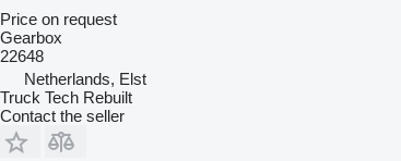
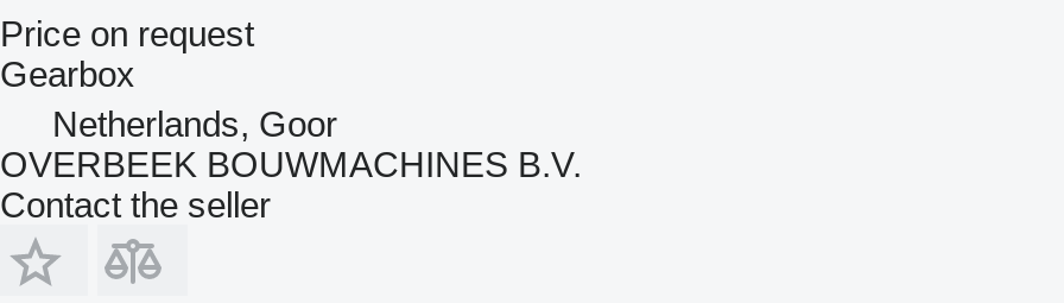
[0,47,146,106] 22648 | Netherlands, Elst | Truck Tech Rebuilt -> [0,103,582,184] Netherlands, Goor | OVERBEEK BOUWMACHINES B.V.

